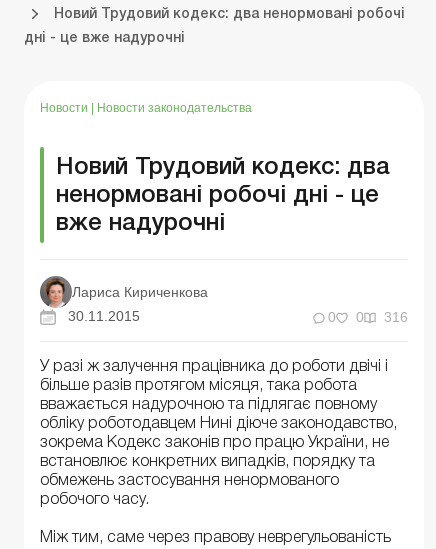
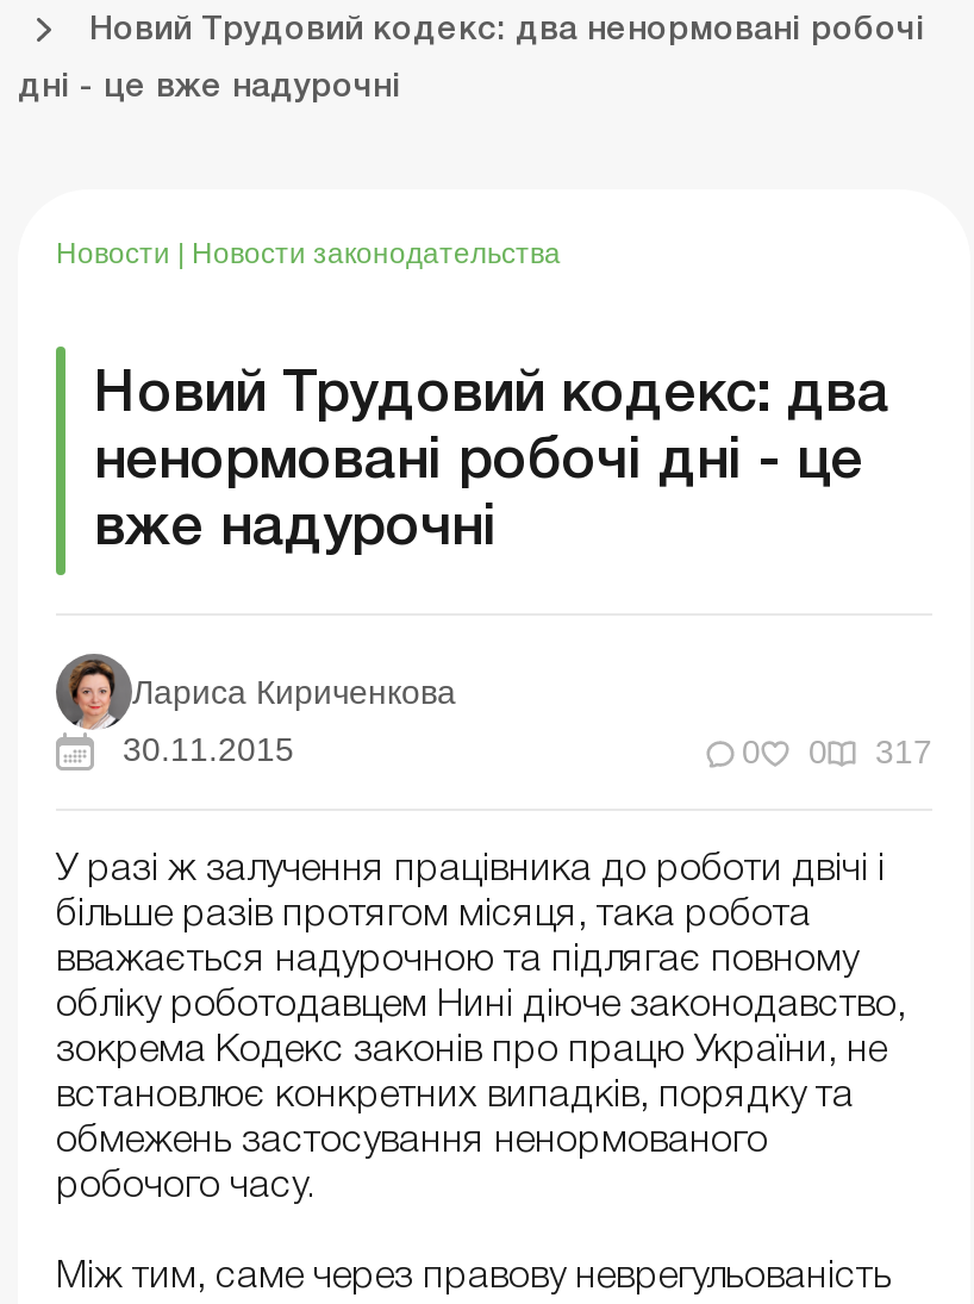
[384,309,408,325] 316 -> [875,731,932,770] 317

